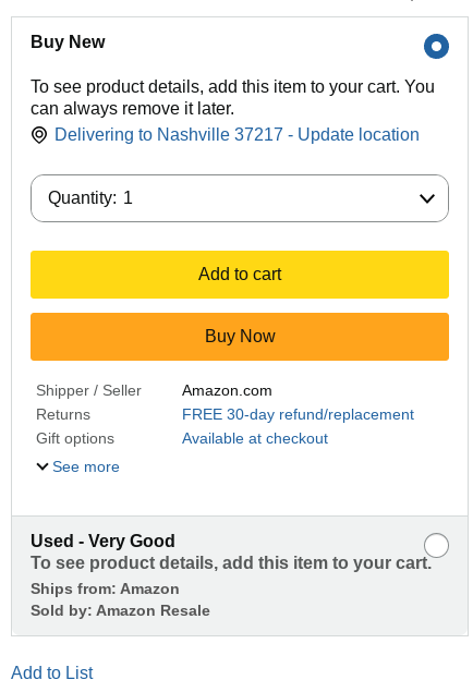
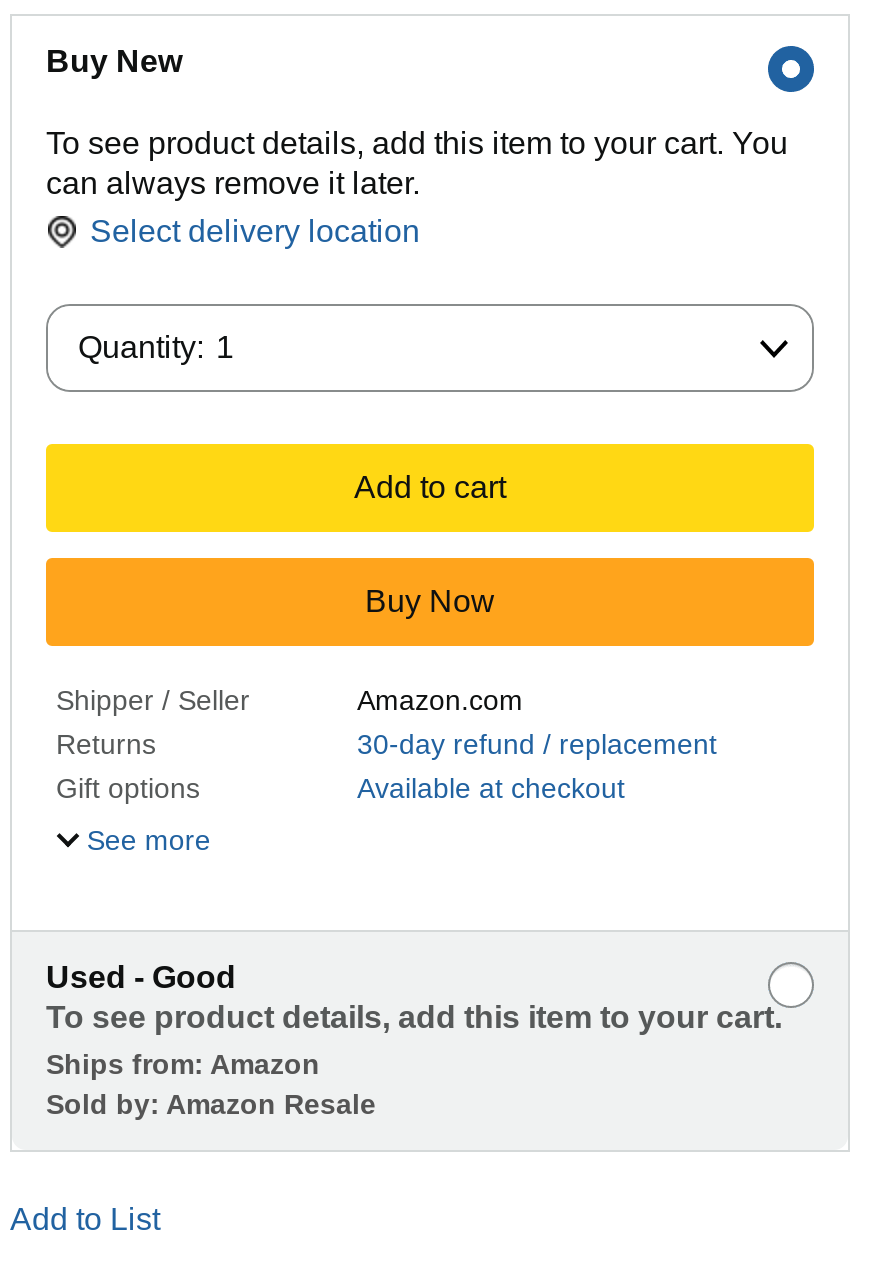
[54,125,420,144] Delivering to Nashville 37217 - Update location -> [90,214,420,248] Select delivery location
[182,405,414,423] FREE 30-day refund/replacement -> [357,728,717,760] 30-day refund / replacement
[31,532,175,550] Used - Very Good -> [46,960,236,994] Used - Good

